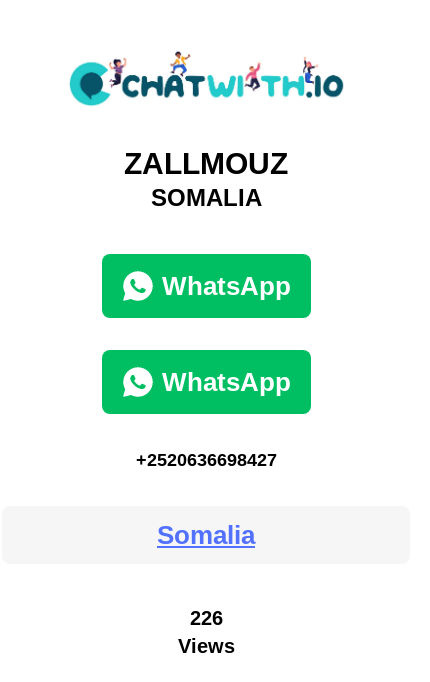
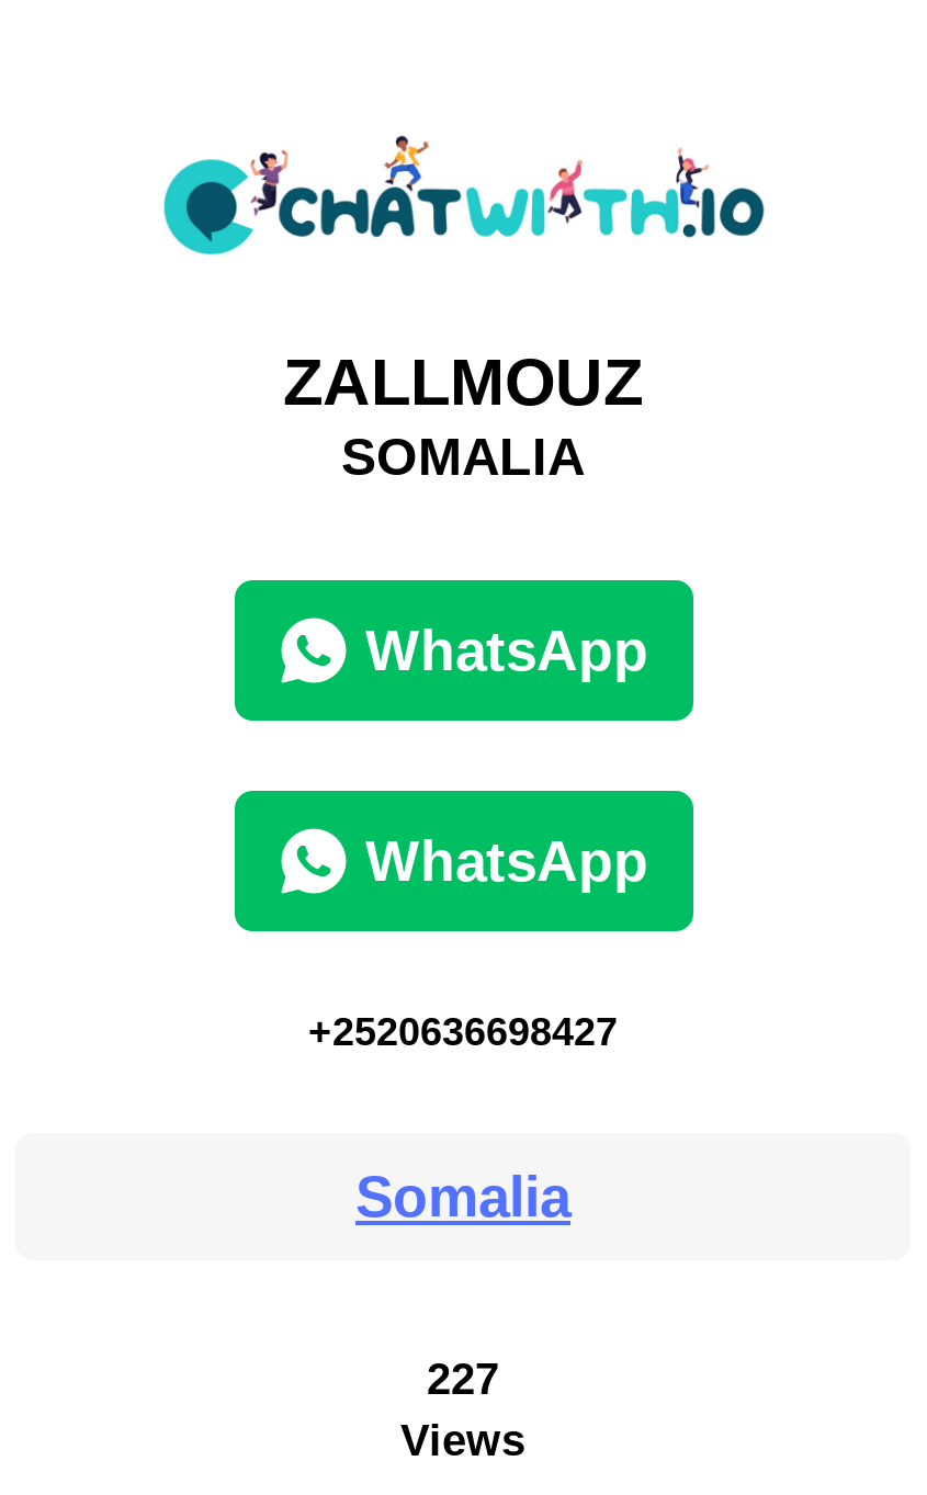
[189,607,222,629] 226 -> [427,1354,499,1402] 227

